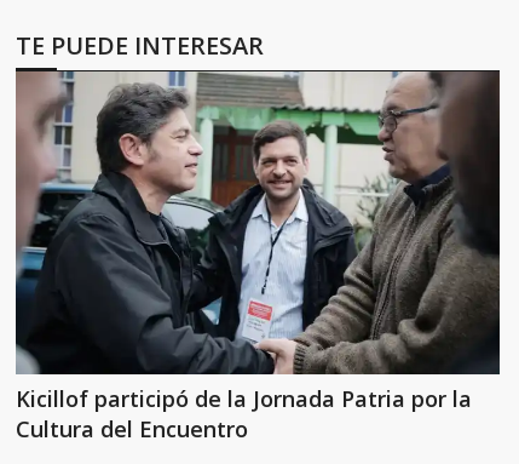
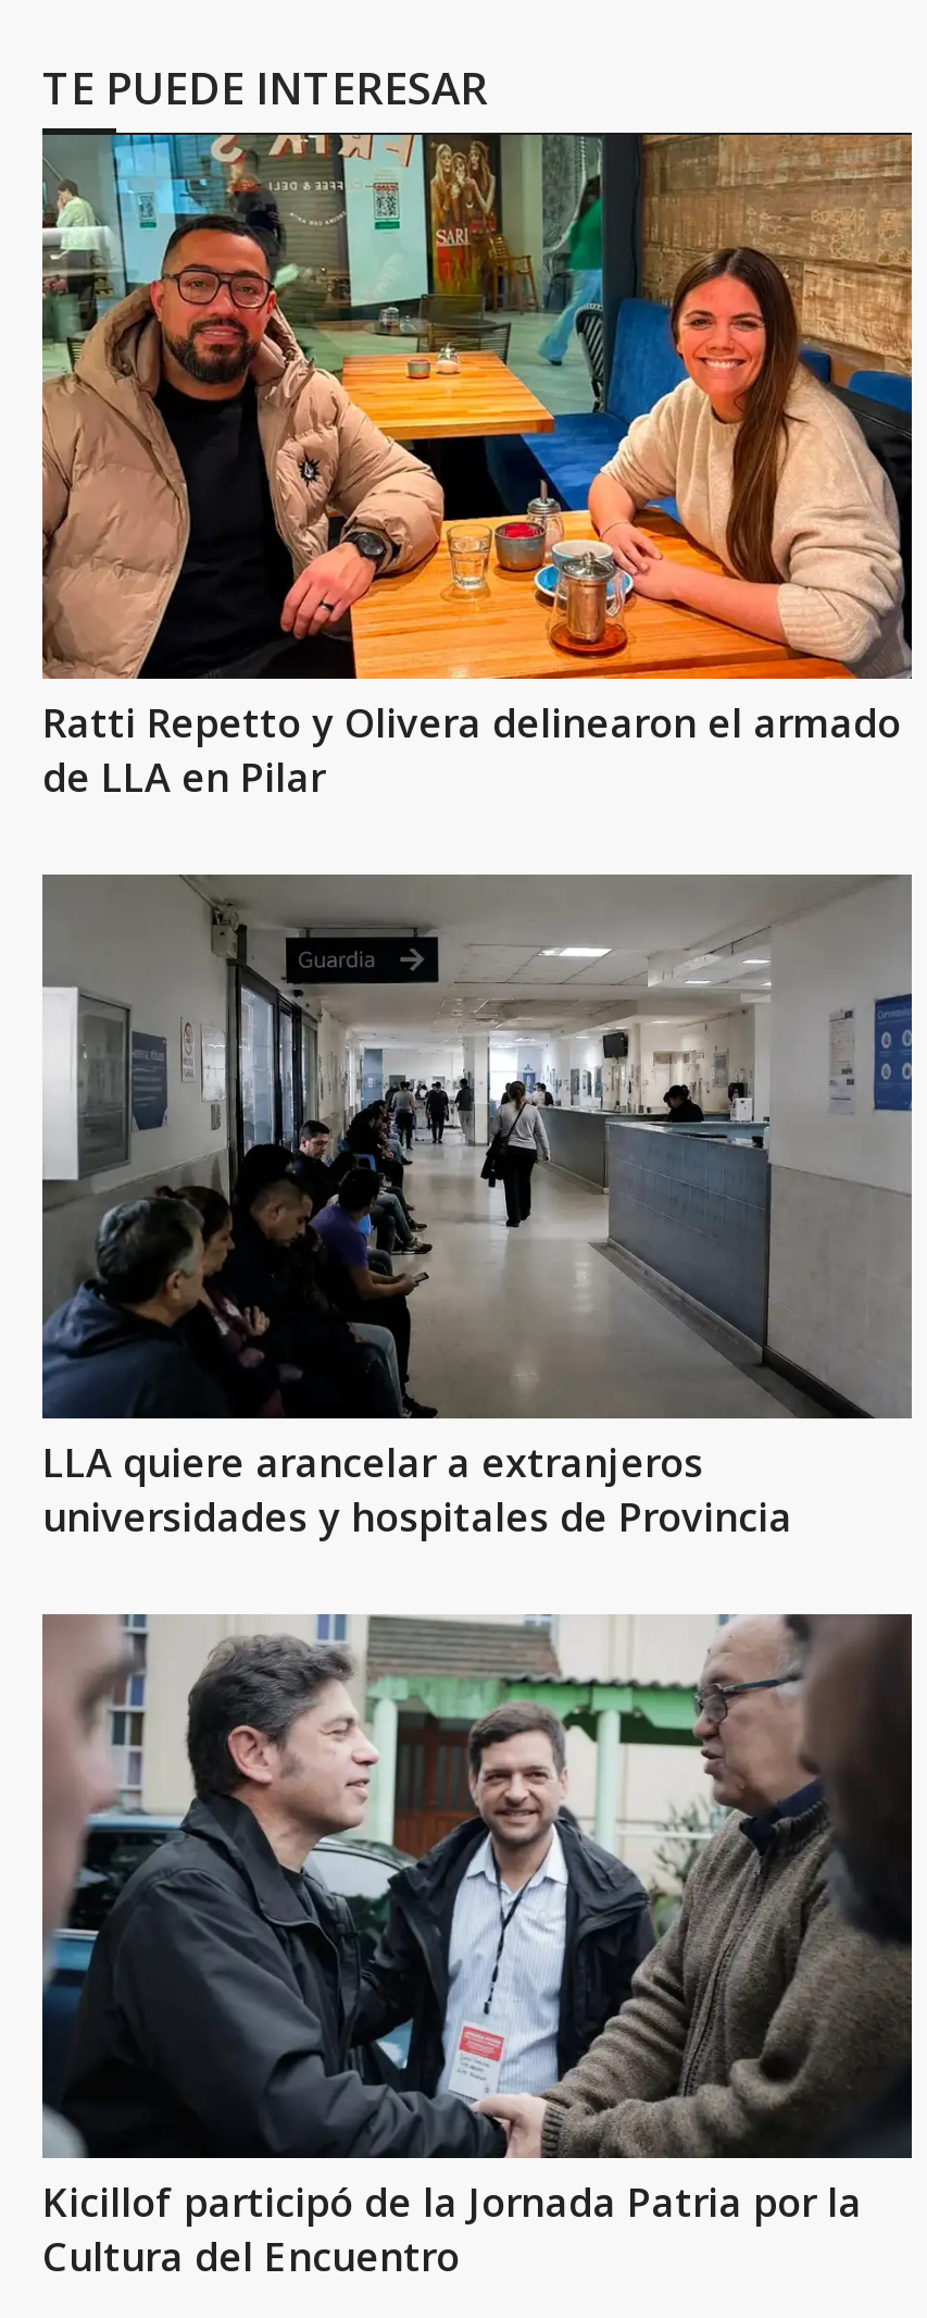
none -> [40,133,914,803] [image] | Ratti Repetto y Olivera delinearon el armado | de LLA en Pilar
none -> [40,872,914,1543] [image] | LLA quiere arancelar a extranjeros | universidades y hospitales de Provincia

